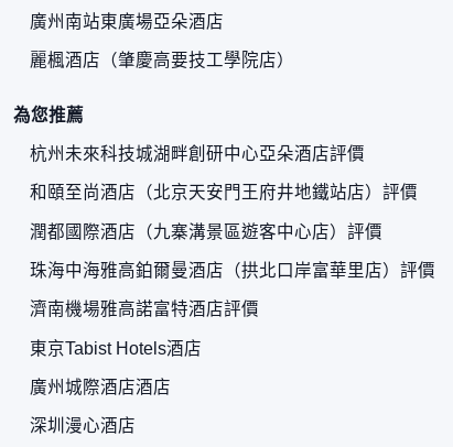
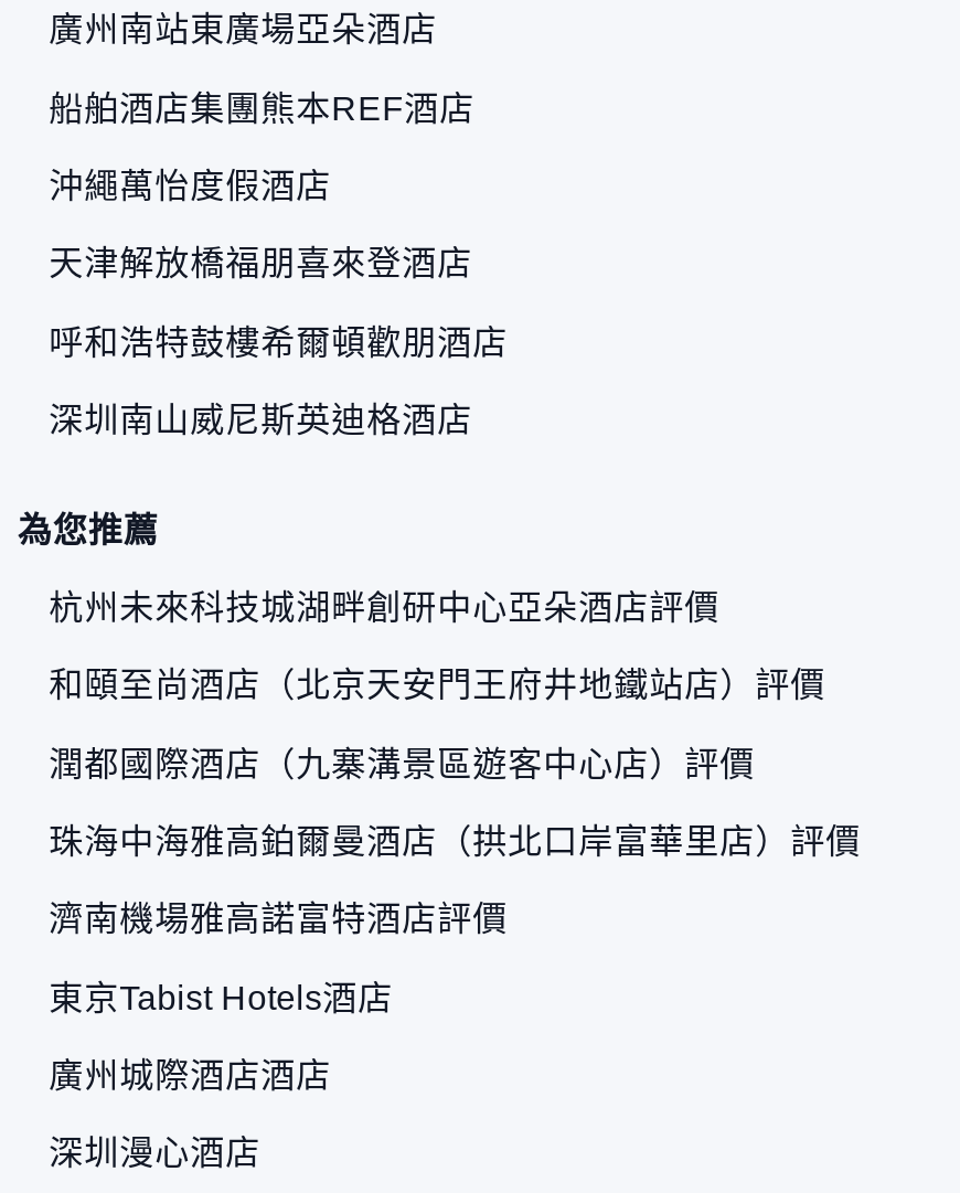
[29,51,294,69] 麗楓酒店（肇慶高要技工學院店） -> [49,88,508,438] 船舶酒店集團熊本REF酒店 | 沖繩萬怡度假酒店 | 天津解放橋福朋喜來登酒店 | 呼和浩特鼓樓希爾頓歡朋酒店 | 深圳南山威尼斯英迪格酒店

